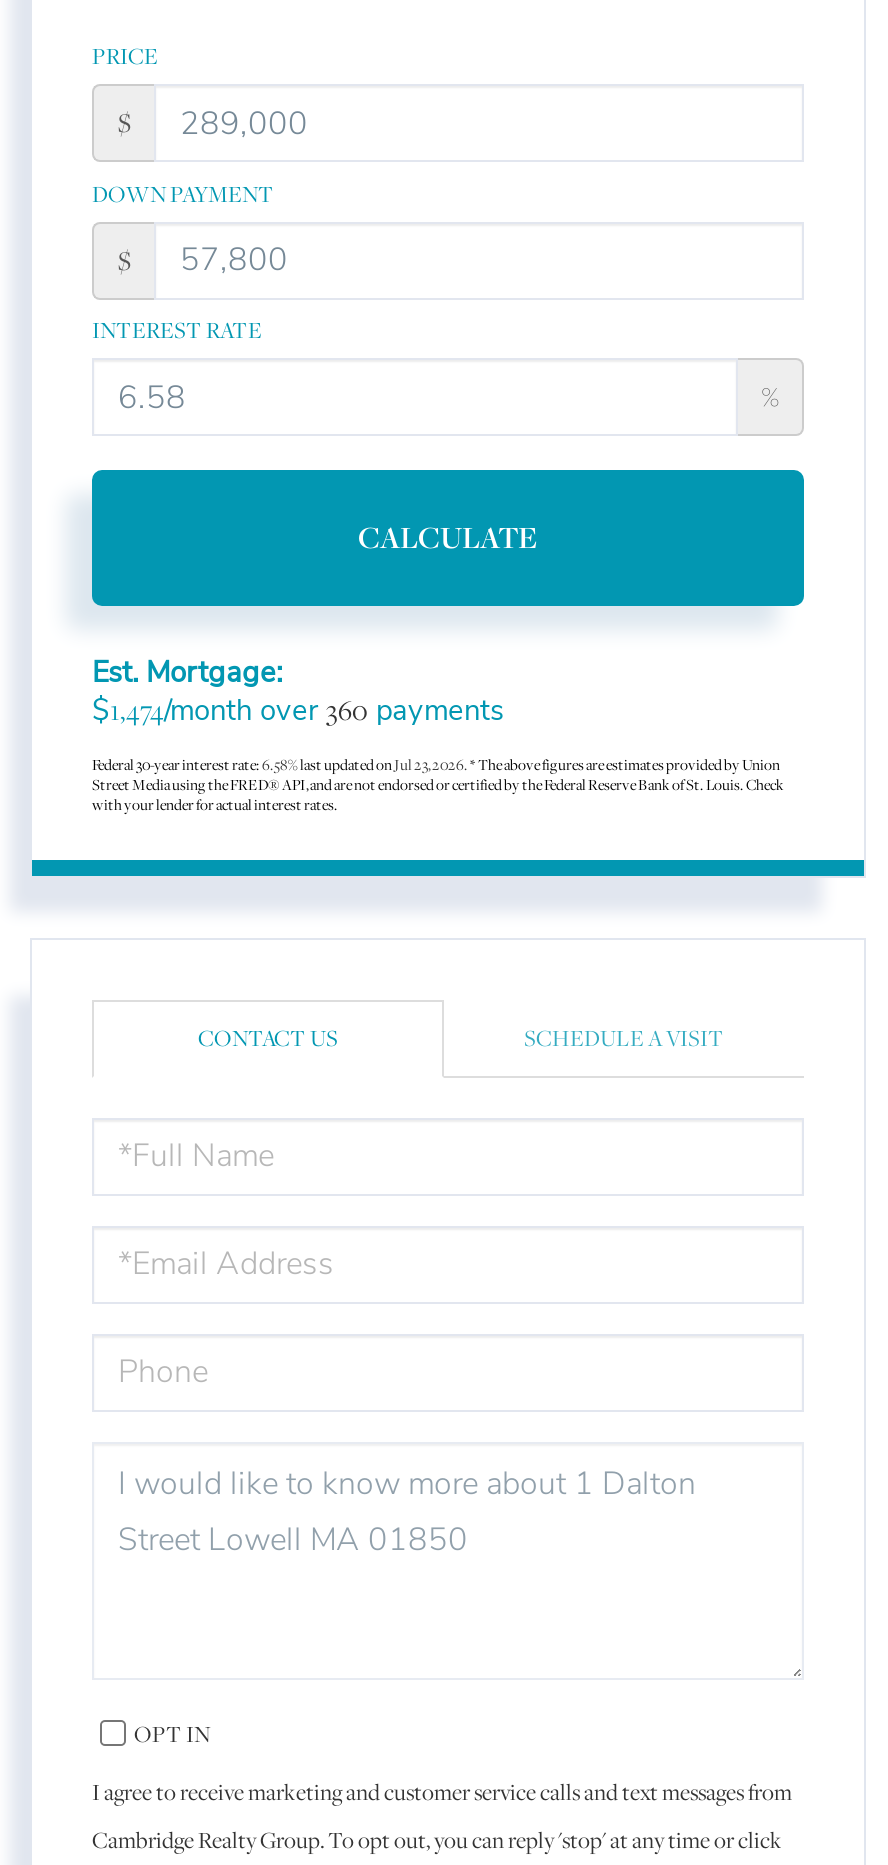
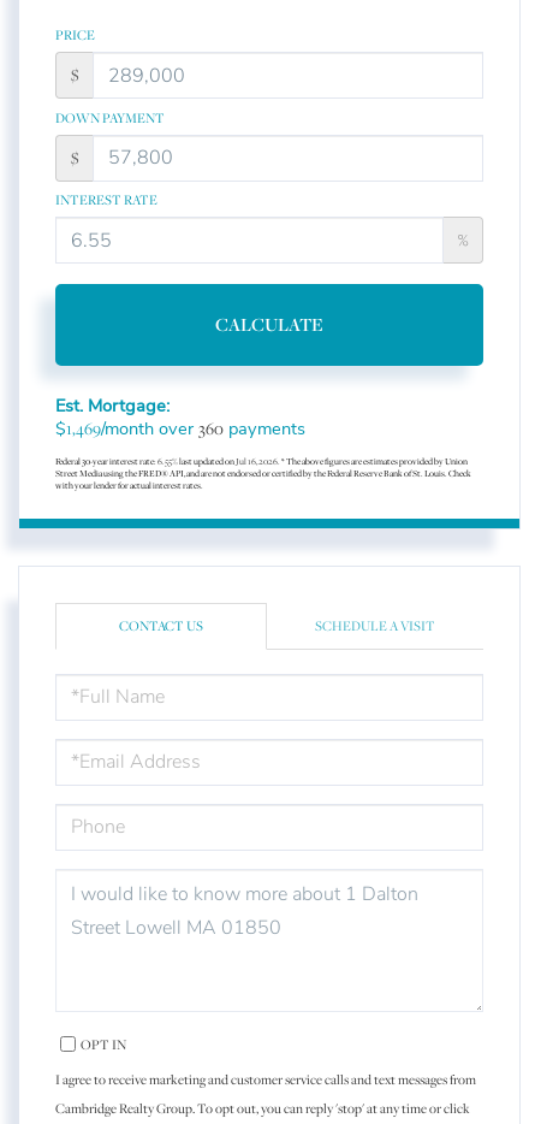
[92,689,504,729] $1,474/month over 360 payments -> [55,416,305,440] $1,469/month over 360 payments
[92,753,780,775] Federal 30-year interest rate: 6.58% last updated on Jul 23, 2026. * The above figures are estimates provided by Union -> [55,454,468,468] Federal 30-year interest rate: 6.55% last updated on Jul 16, 2026. * The above figures are estimates provided by Union

